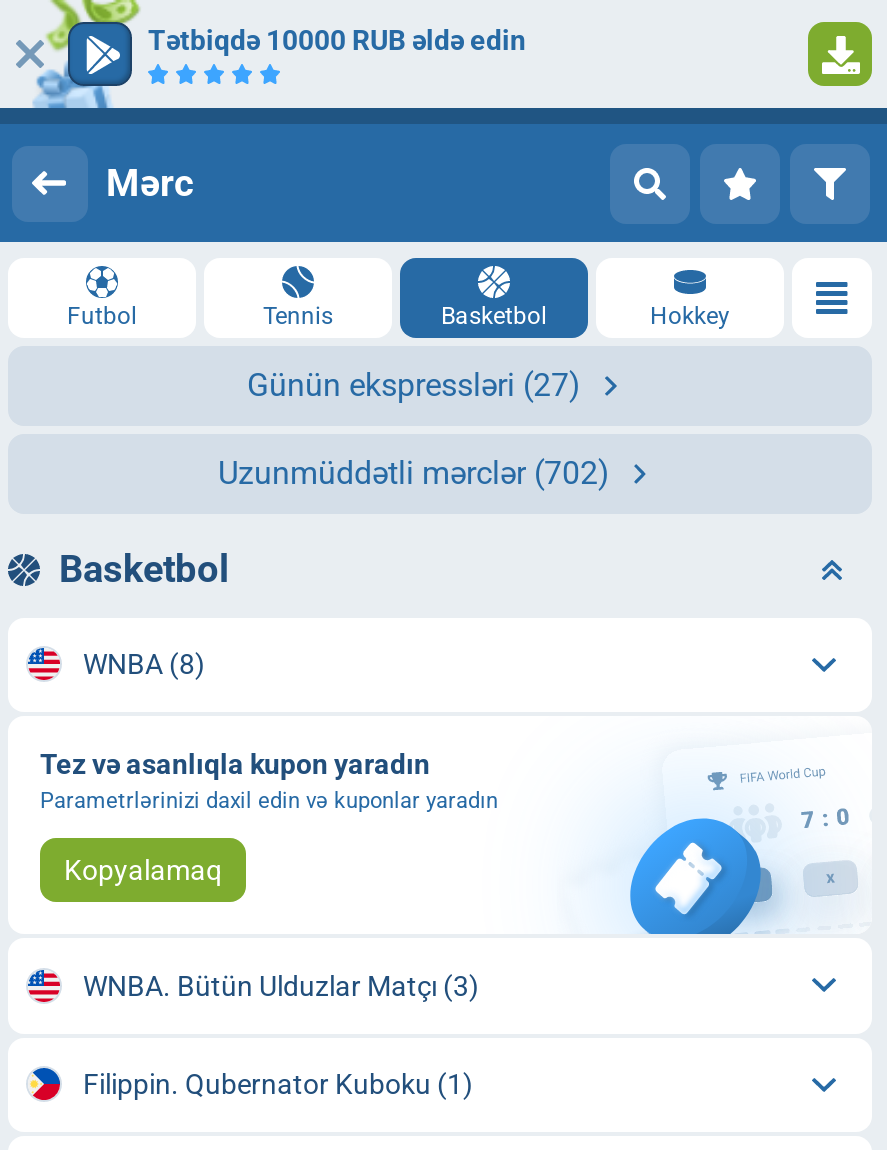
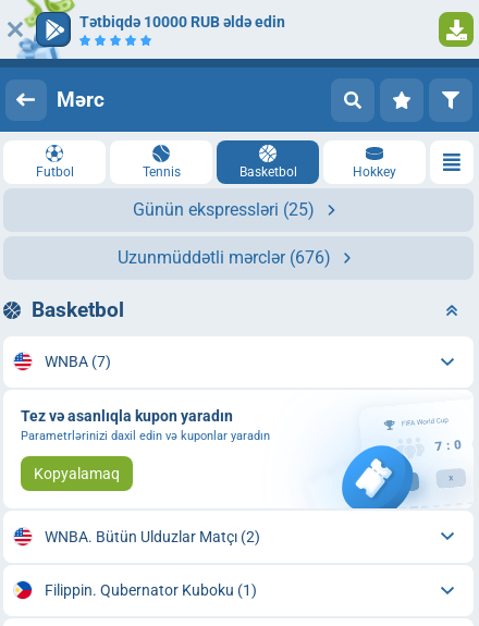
[247,366,581,404] Günün ekspressləri (27) -> [133,199,315,220] Günün ekspressləri (25)
[218,454,610,492] Uzunmüddətli mərclər (702) -> [118,247,331,268] Uzunmüddətli mərclər (676)
[83,648,205,680] WNBA (8) -> [44,353,110,370] WNBA (7)
[83,970,479,1002] WNBA. Bütün Ulduzlar Matçı (3) -> [44,528,260,545] WNBA. Bütün Ulduzlar Matçı (2)

